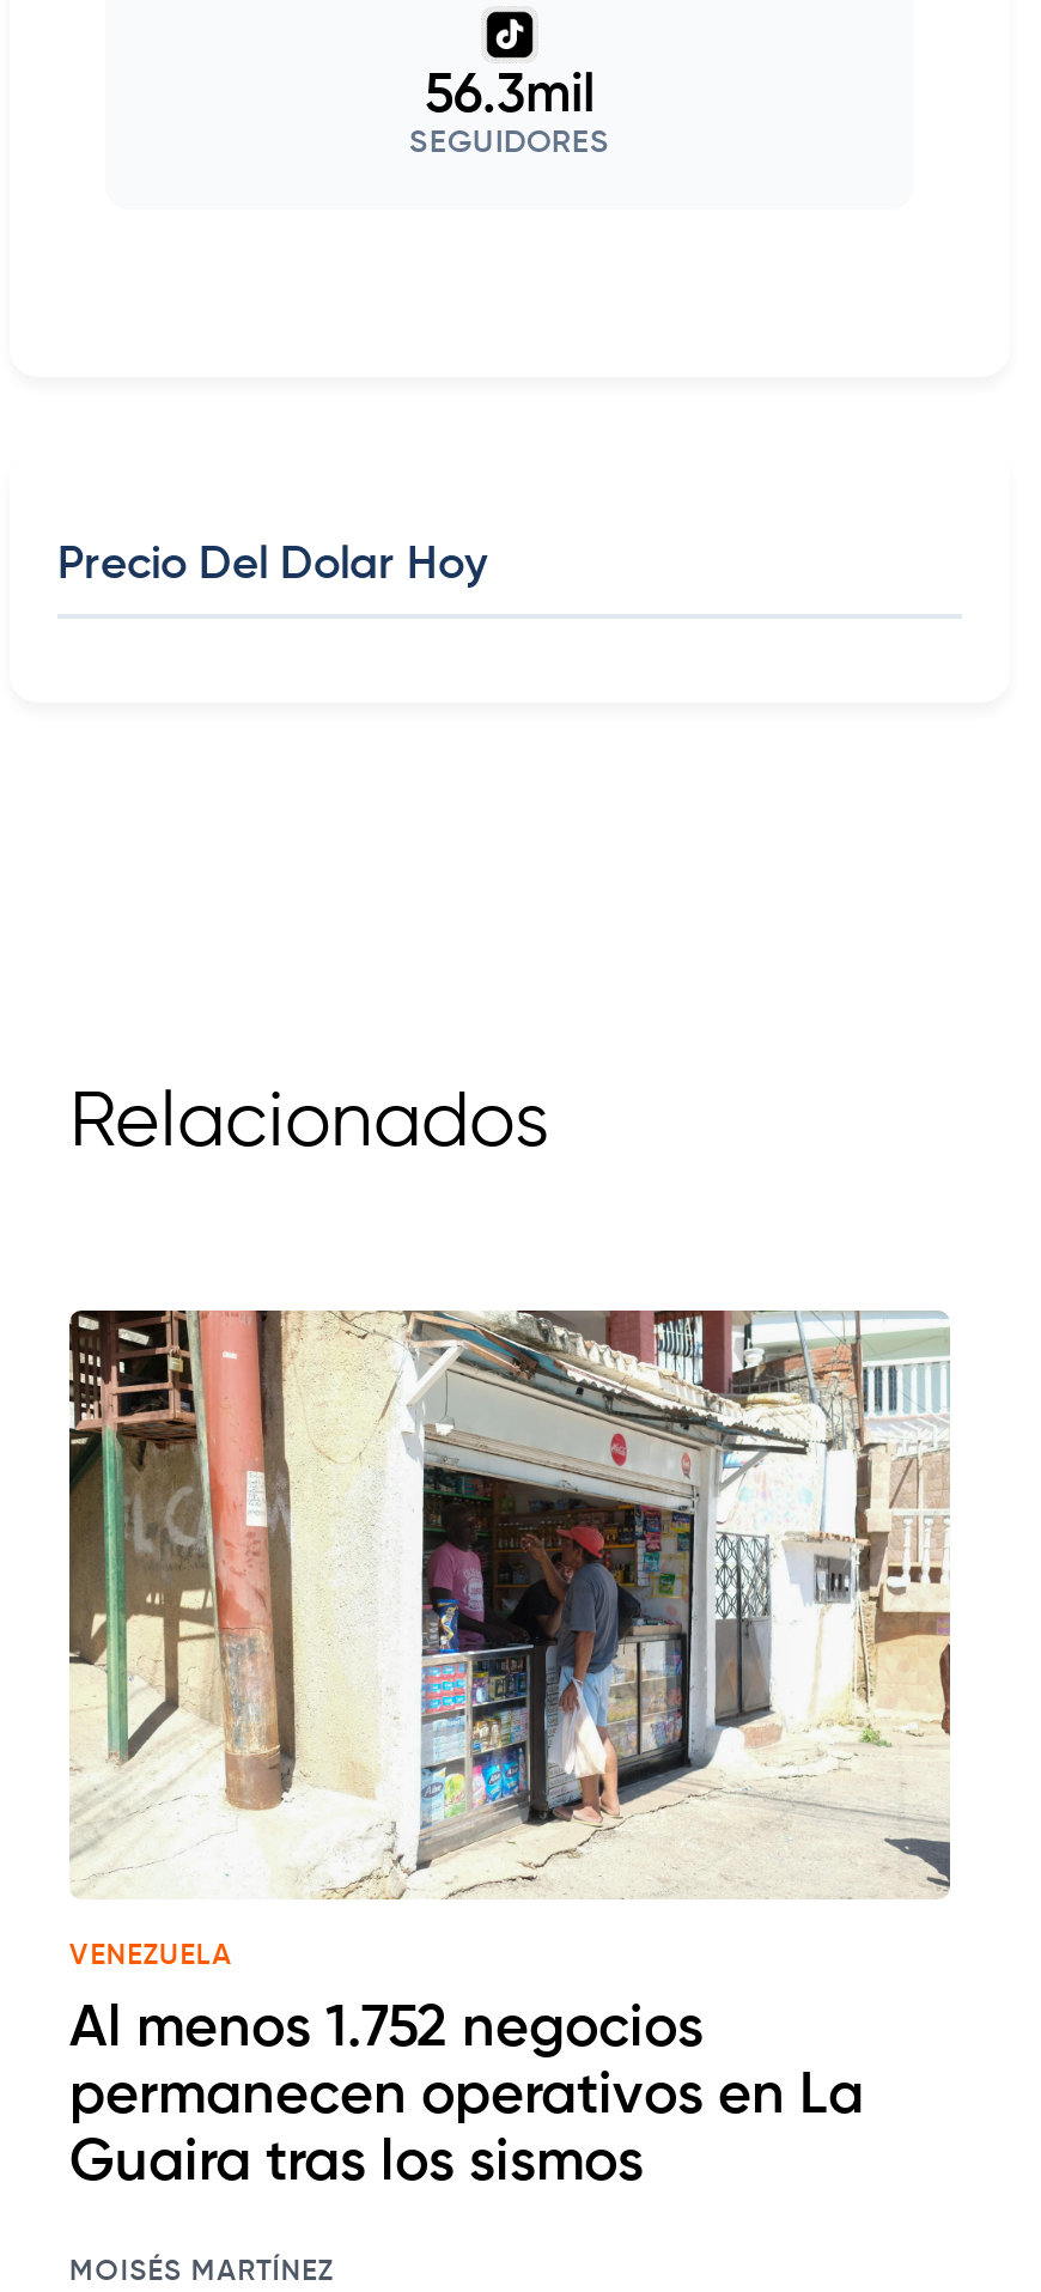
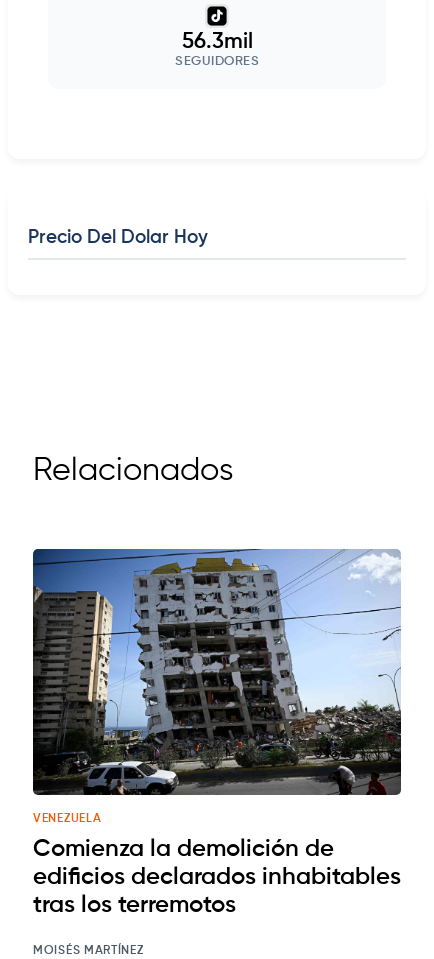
[67,1308,952,1899] [image] -> [32,548,402,796] [image]
[69,1999,864,2191] Al menos 1.752 negocios | permanecen operativos en La | Guaira tras los sismos -> [33,837,401,917] Comienza la demolición de | edificios declarados inhabitables | tras los terremotos

